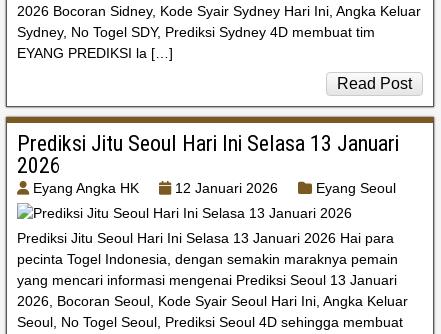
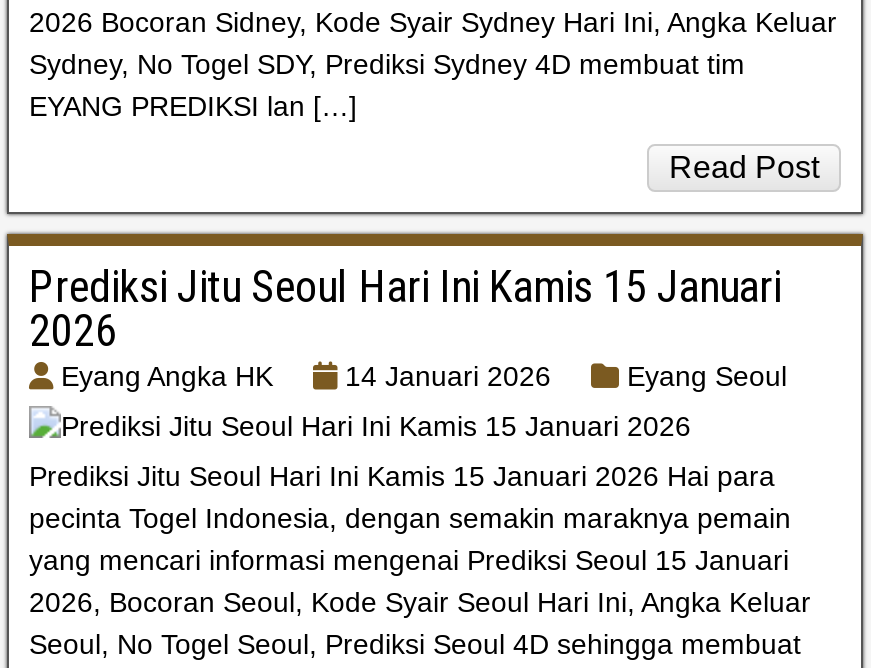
[17,45,173,61] EYANG PREDIKSI la […] -> [29,90,357,122] EYANG PREDIKSI lan […]
[17,131,399,156] Prediksi Jitu Seoul Hari Ini Selasa 13 Januari -> [29,262,781,312] Prediksi Jitu Seoul Hari Ini Kamis 15 Januari
[29,180,278,196] Eyang Angka HK 12 Januari 2026 -> [53,360,551,392] Eyang Angka HK 14 Januari 2026
[17,230,394,246] Prediksi Jitu Seoul Hari Ini Selasa 13 Januari 2026 Hai para -> [29,460,775,492] Prediksi Jitu Seoul Hari Ini Kamis 15 Januari 2026 Hai para
[17,272,397,288] yang mencari informasi mengenai Prediksi Seoul 13 Januari -> [29,544,789,576] yang mencari informasi mengenai Prediksi Seoul 15 Januari

